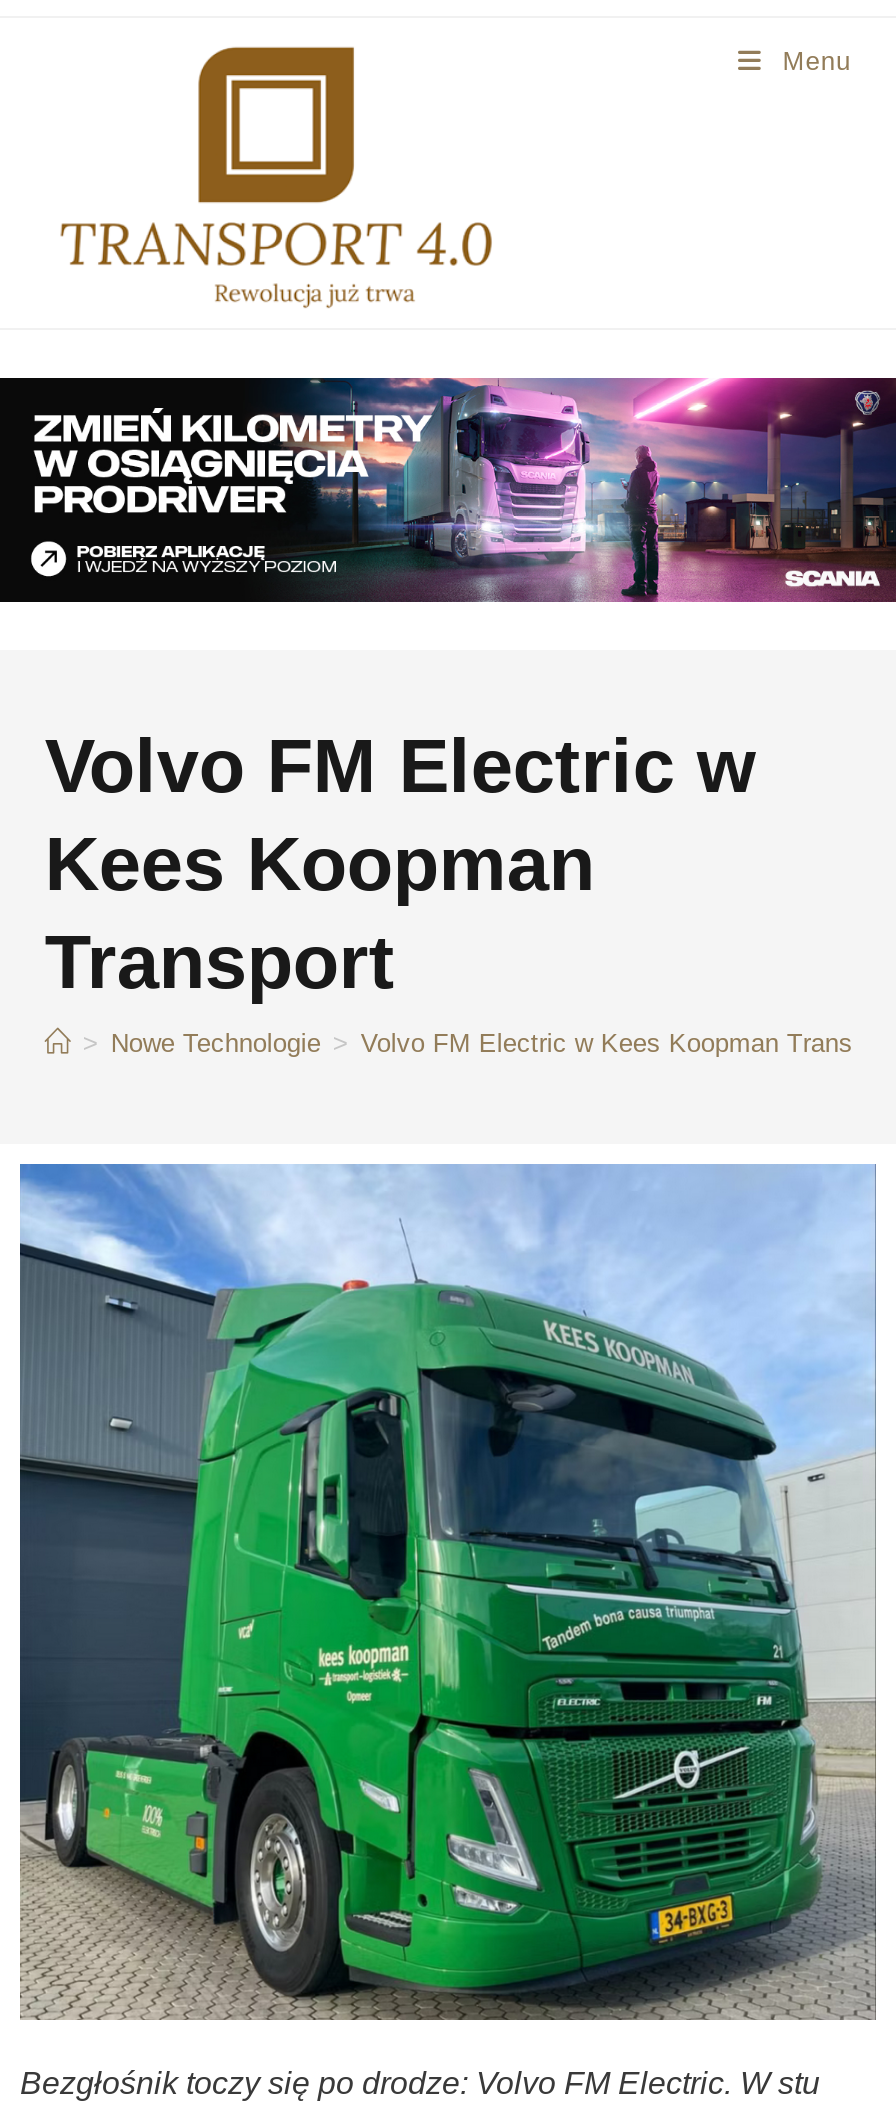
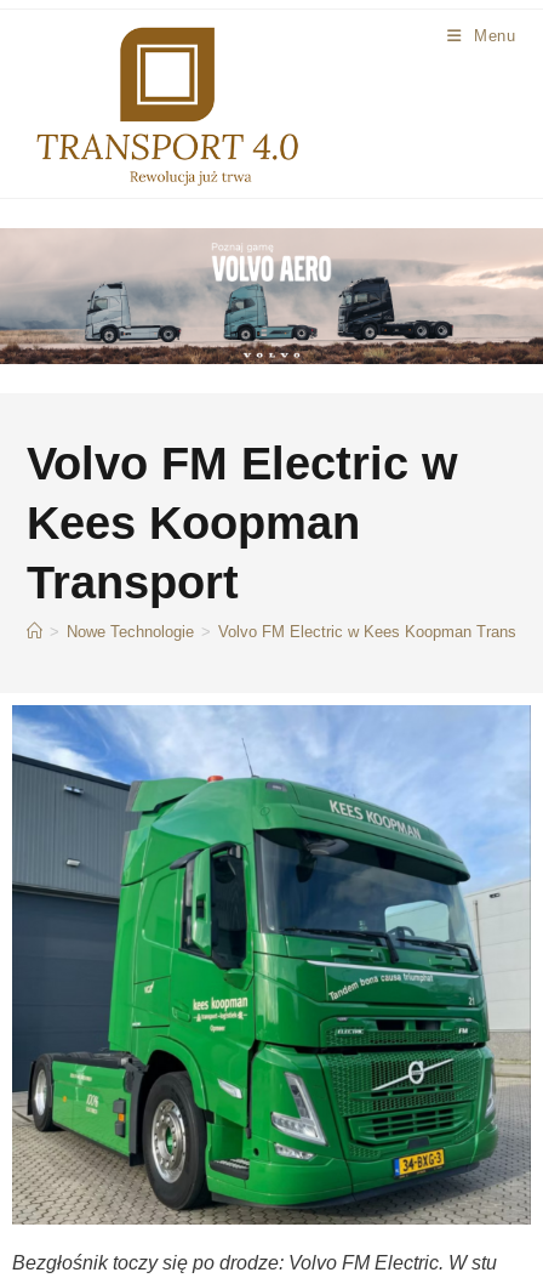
[6,376,890,604] [image] -> [4,228,539,365] [image]

